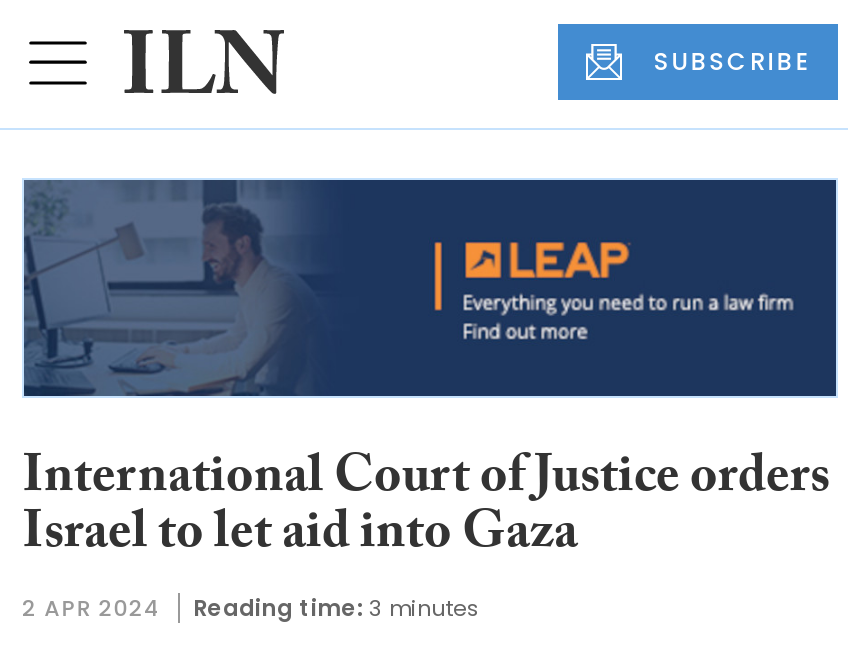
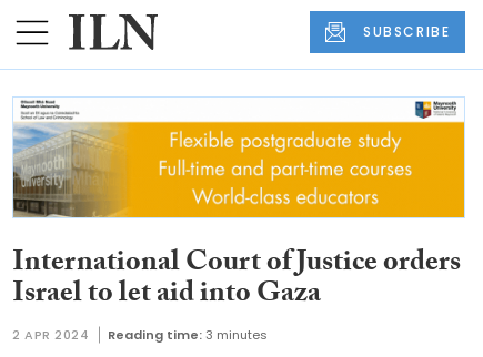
[22,178,838,398] [image] -> [12,98,465,218] [image]

